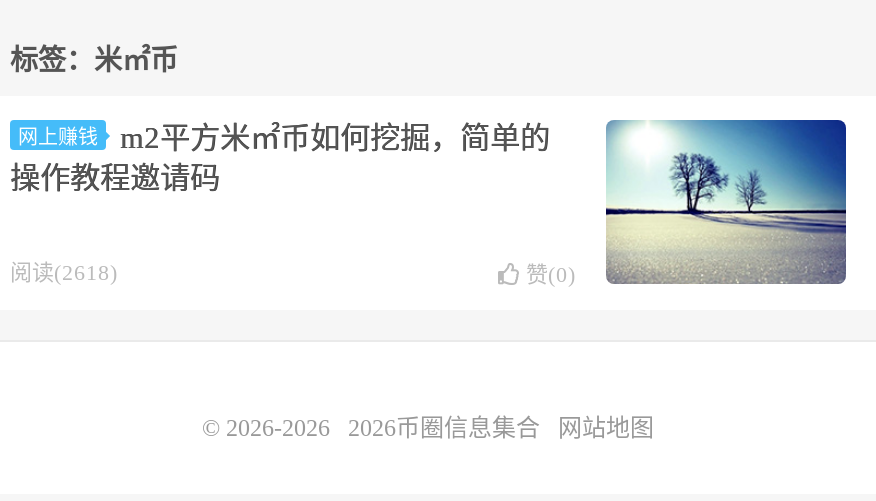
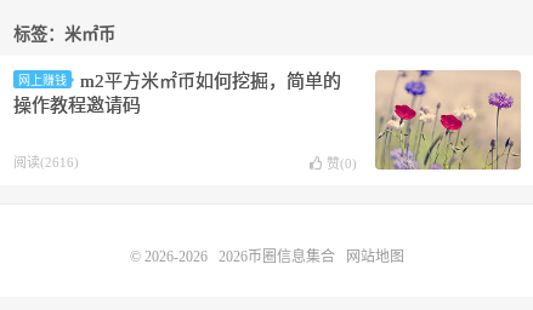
[604,118,848,286] [image] -> [374,69,522,171] [image]
[10,260,118,284] 阅读(2618) -> [13,155,79,170] 阅读(2616)

